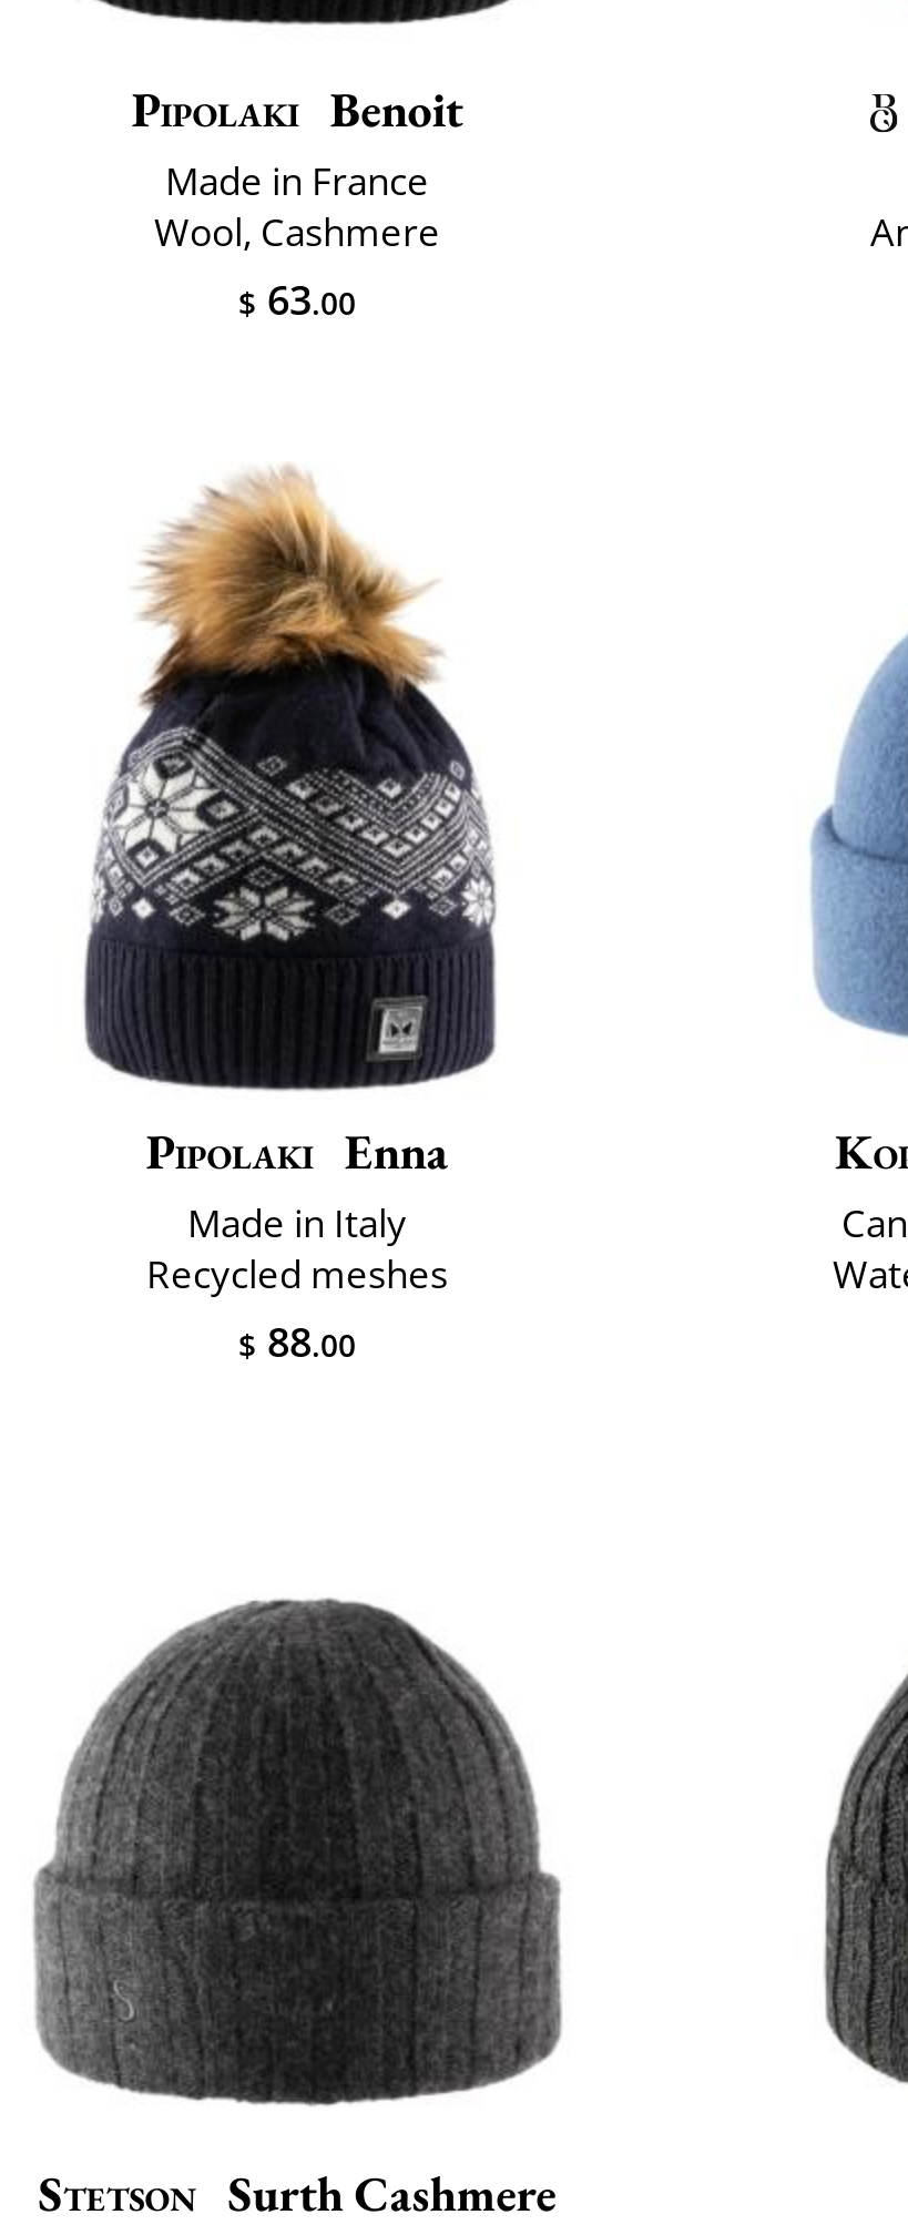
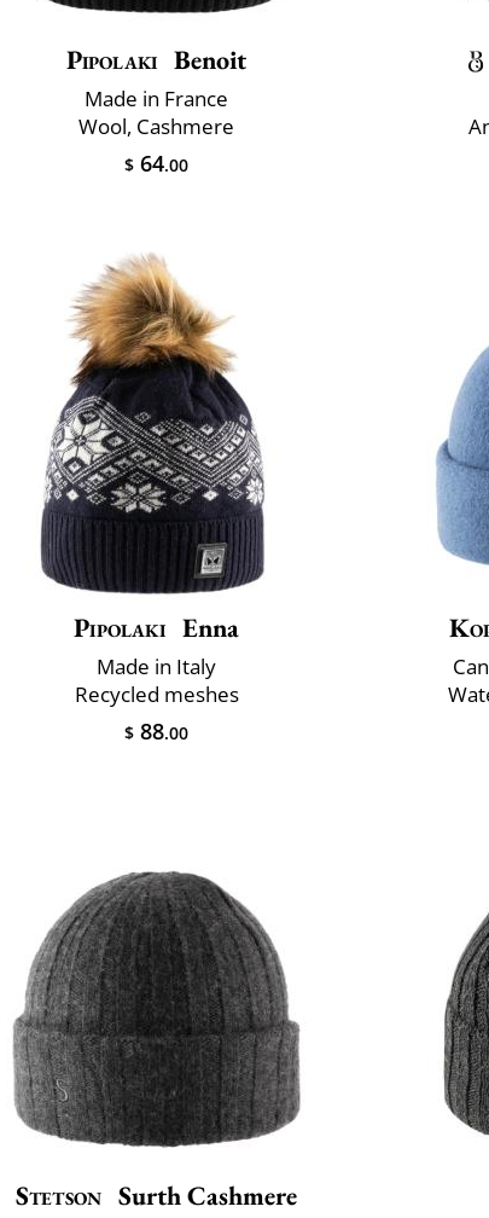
[238,272,356,325] $63.00 -> [124,148,188,177] $64.00

